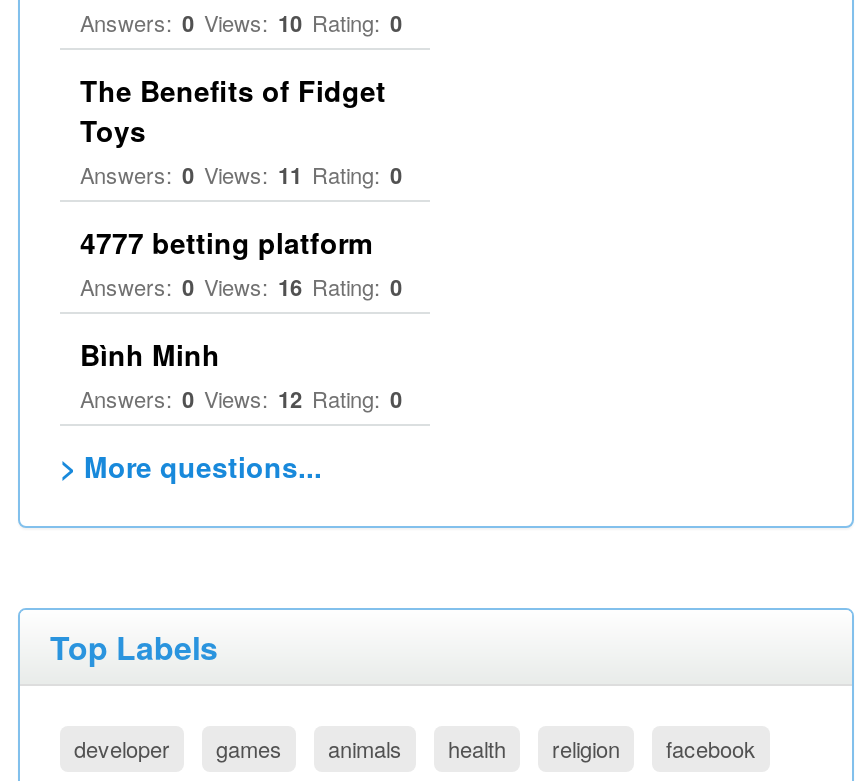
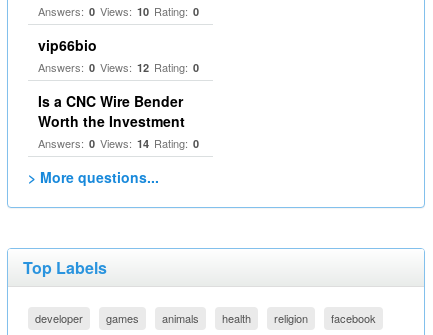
[80,70,402,374] The Benefits of Fidget | Toys | Answers: 0 Views: 11 Rating: 0 | 4777 betting platform | Answers: 0 Views: 16 Rating: 0 | Bình Minh -> [38,35,97,55] vip66bio
moved [80,382,402,414] -> [38,59,199,75]: Answers: 0 Views: 12 Rating: 0
none -> [38,91,199,151] Is a CNC Wire Bender | Worth the Investment | Answers: 0 Views: 14 Rating: 0

